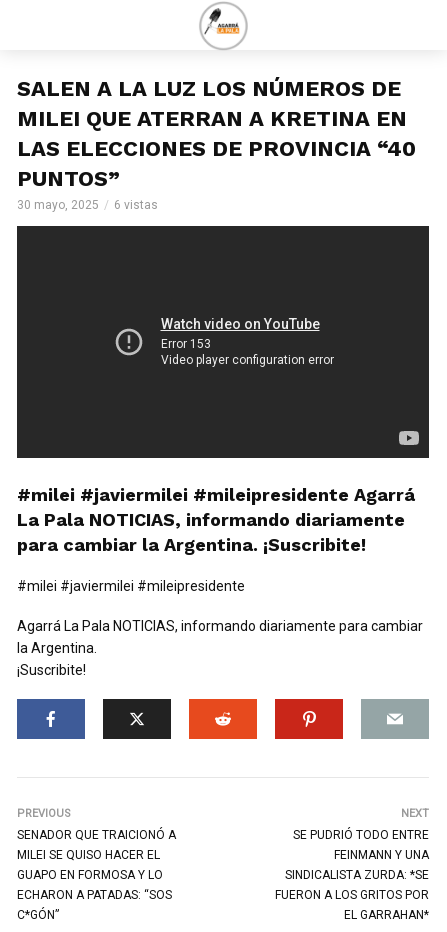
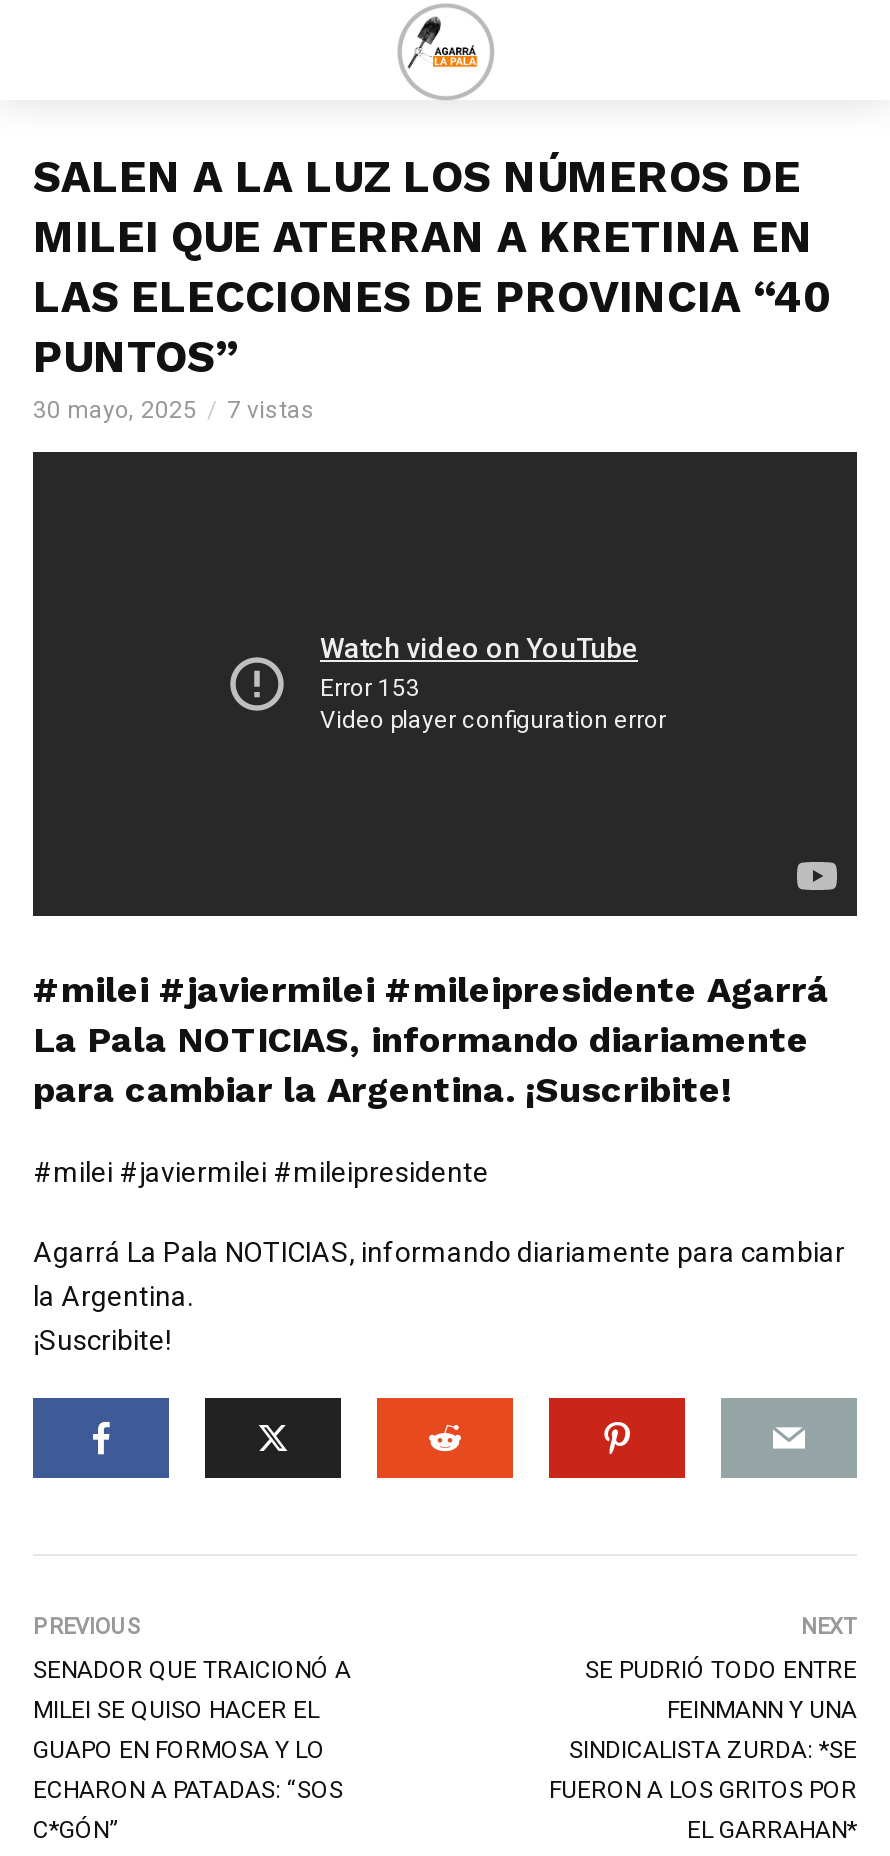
[17,198,158,212] 30 mayo, 2025 6 vistas -> [33,396,315,424] 30 mayo, 2025 7 vistas

